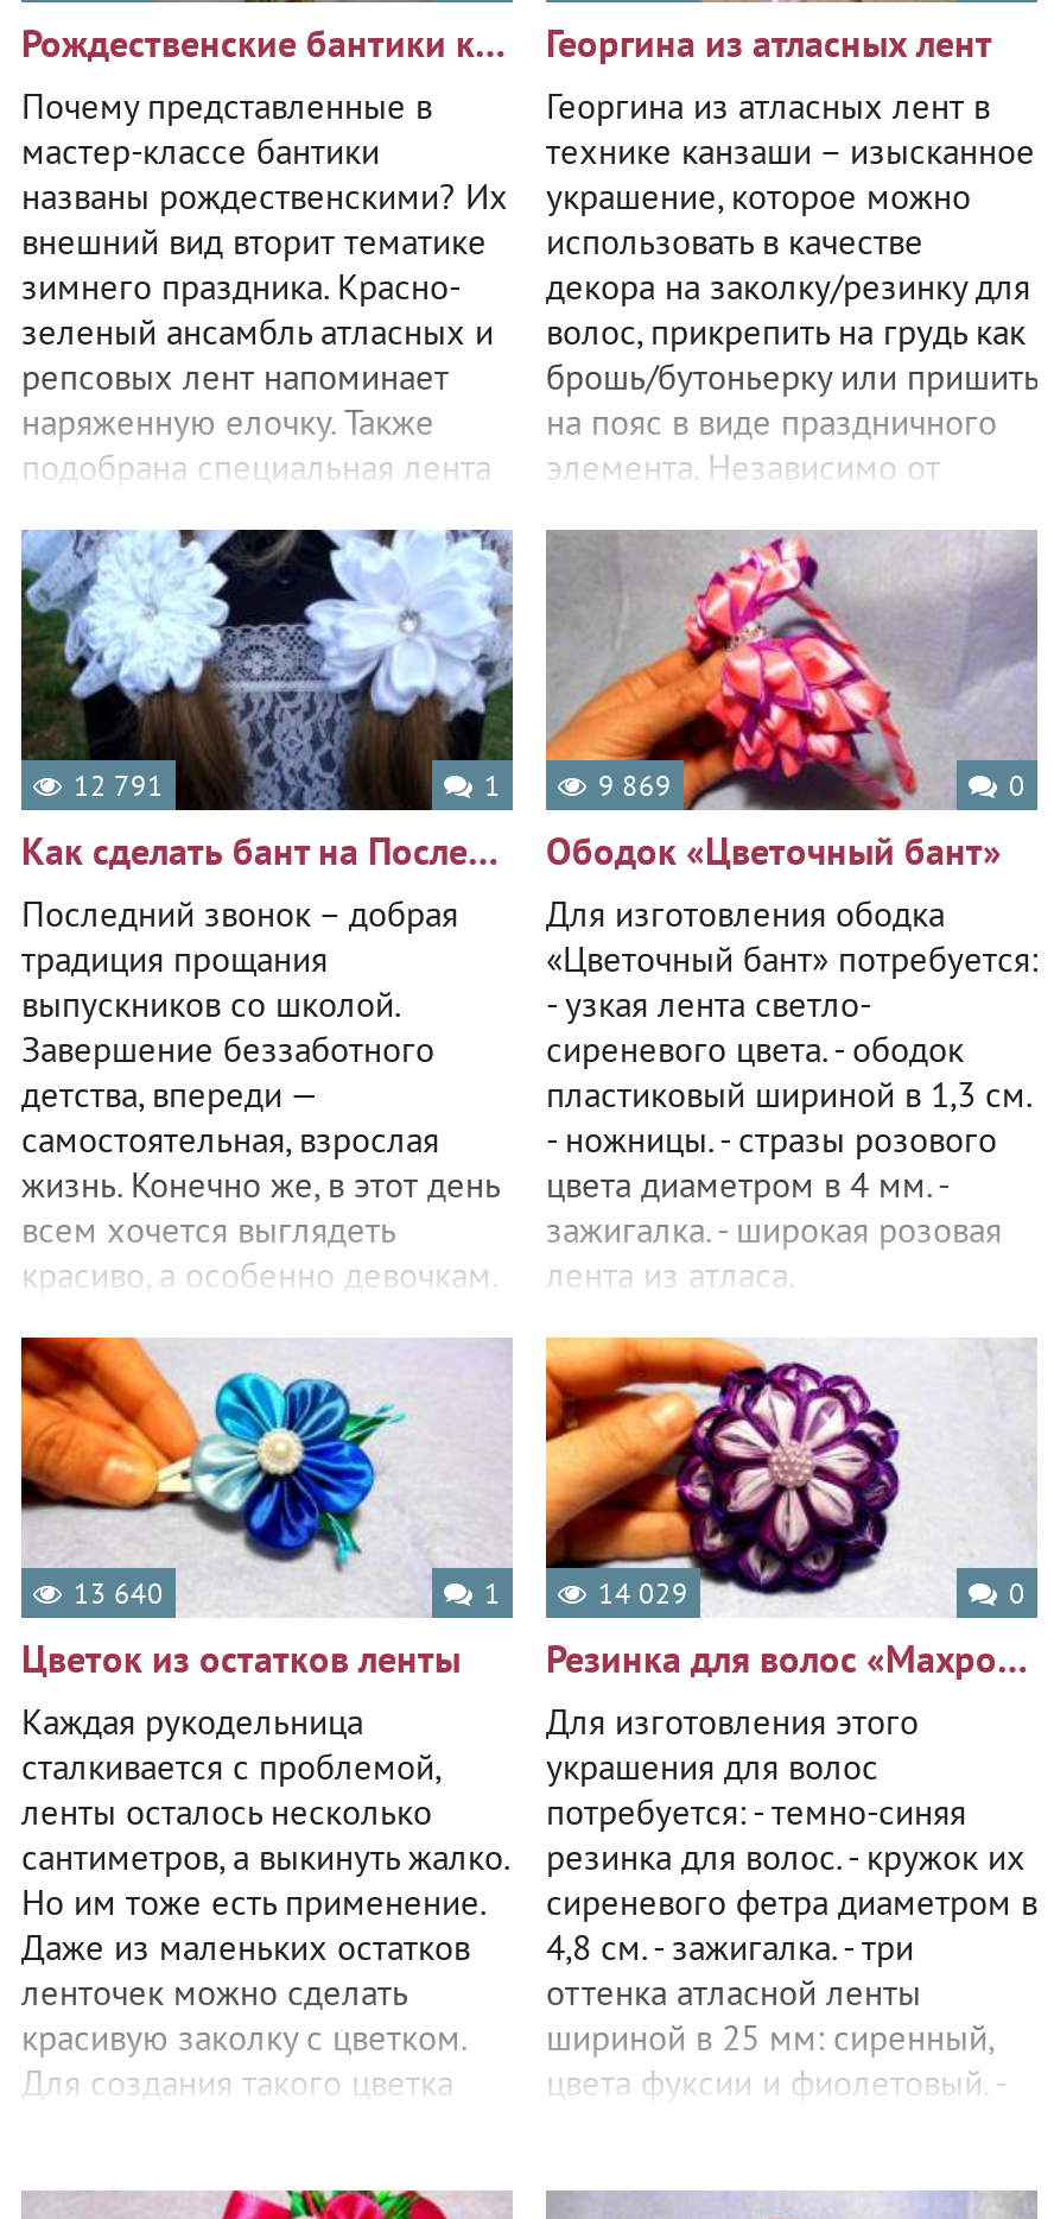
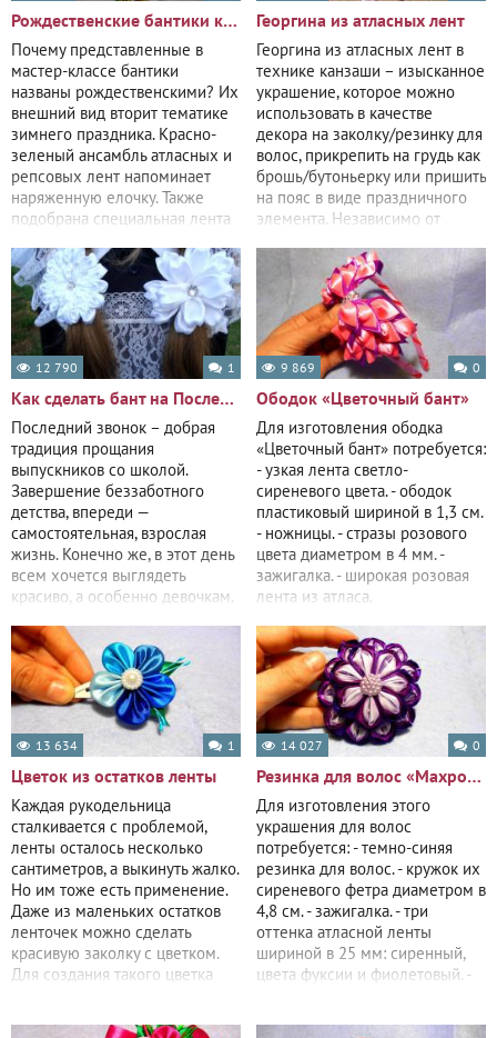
[74,767,164,803] 12 791 -> [35,359,78,376] 12 790
[74,1575,164,1611] 13 640 -> [35,737,78,753] 13 634
[598,1575,688,1611] 14 029 -> [281,737,323,753] 14 027

